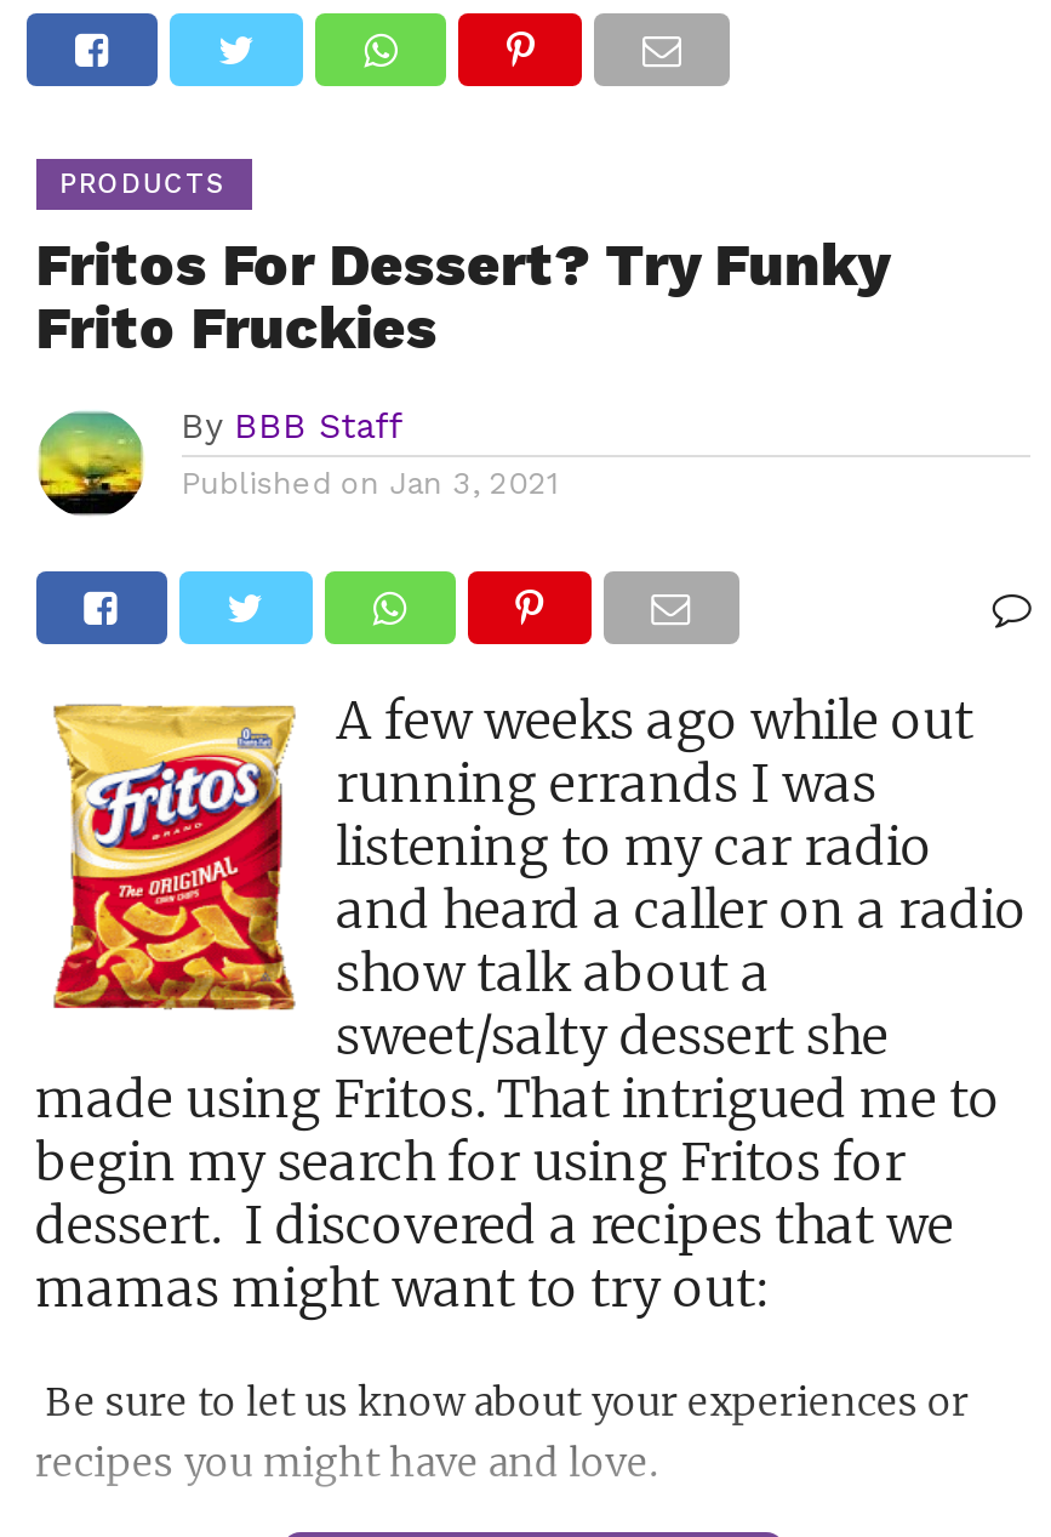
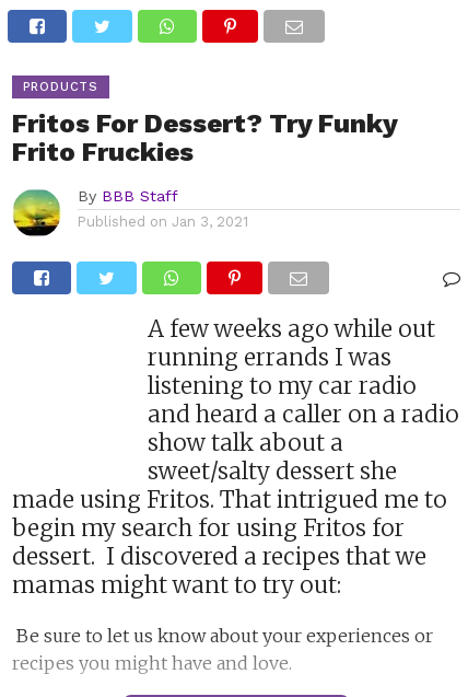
[51,702,298,1013] [image] -> none

